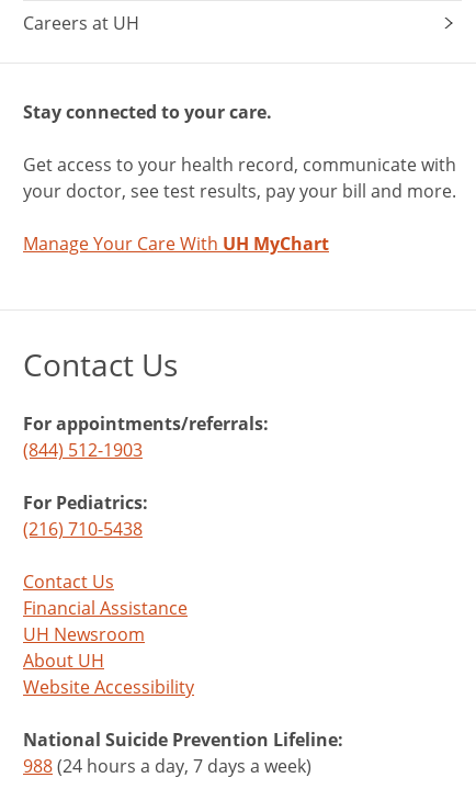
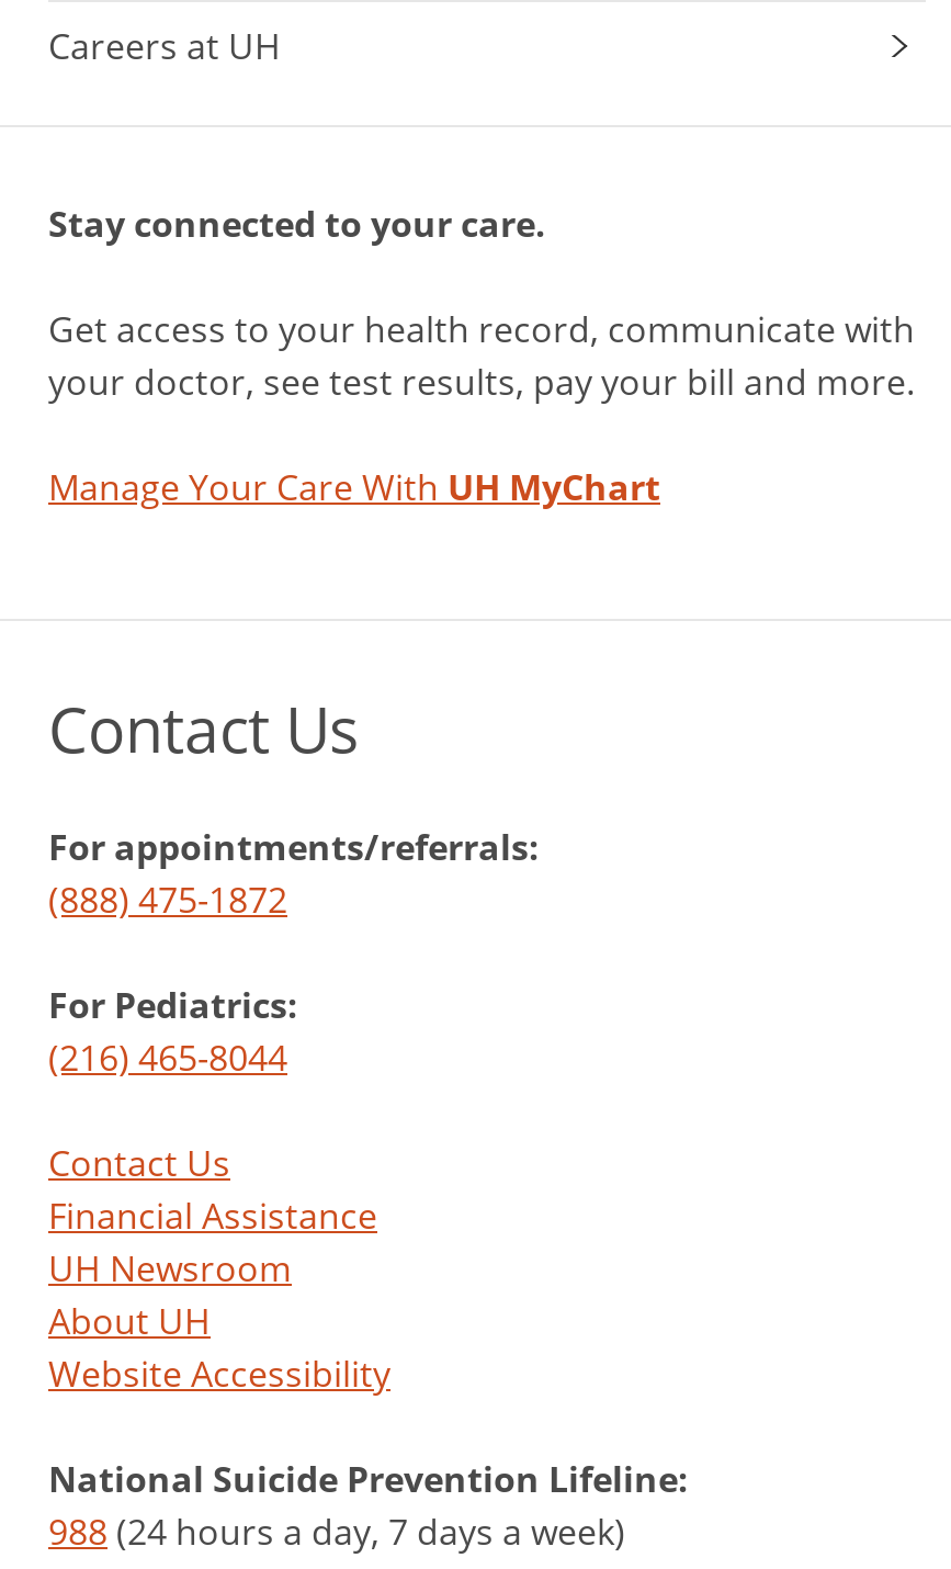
[23,438,143,461] (844) 512-1903 -> [48,876,287,924] (888) 475-1872
[23,517,143,540] (216) 710-5438 -> [48,1034,287,1082] (216) 465-8044

